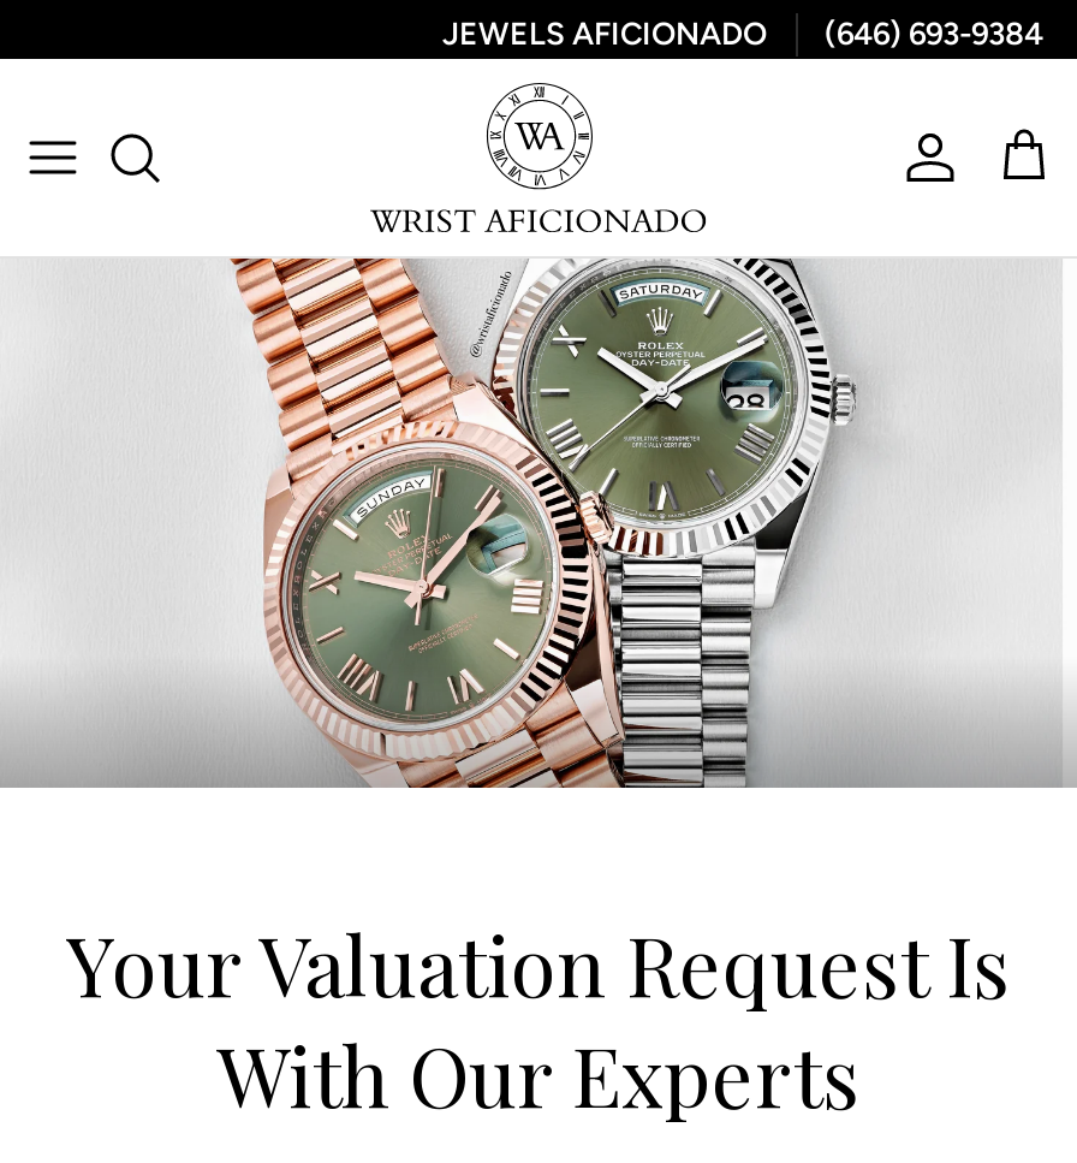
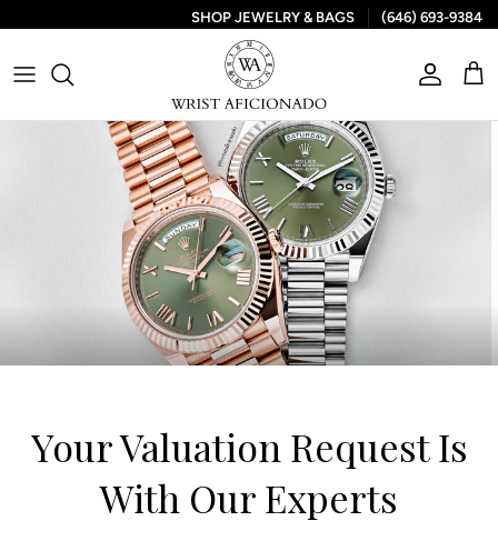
[442,16,767,52] JEWELS AFICIONADO -> [191,9,355,26] SHOP JEWELRY & BAGS

